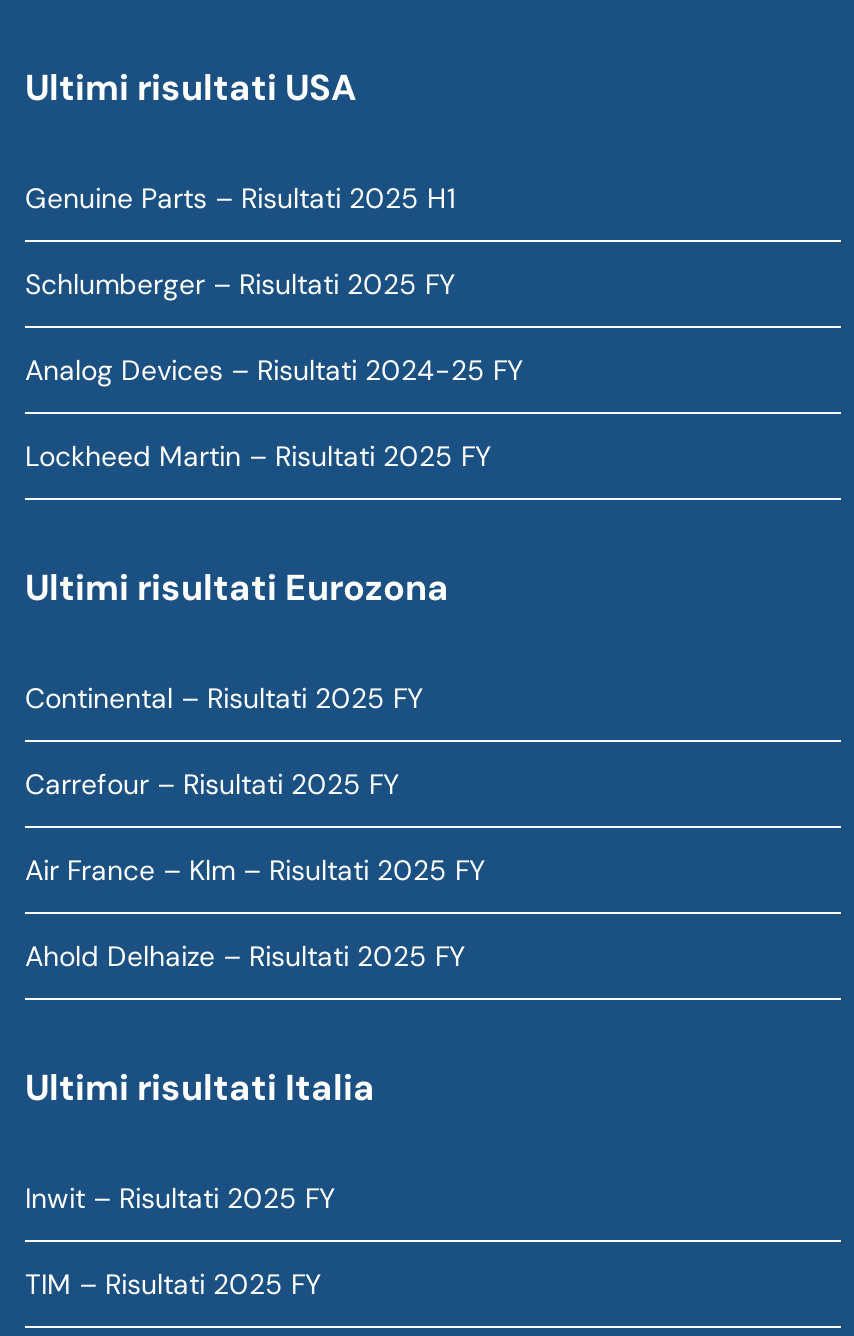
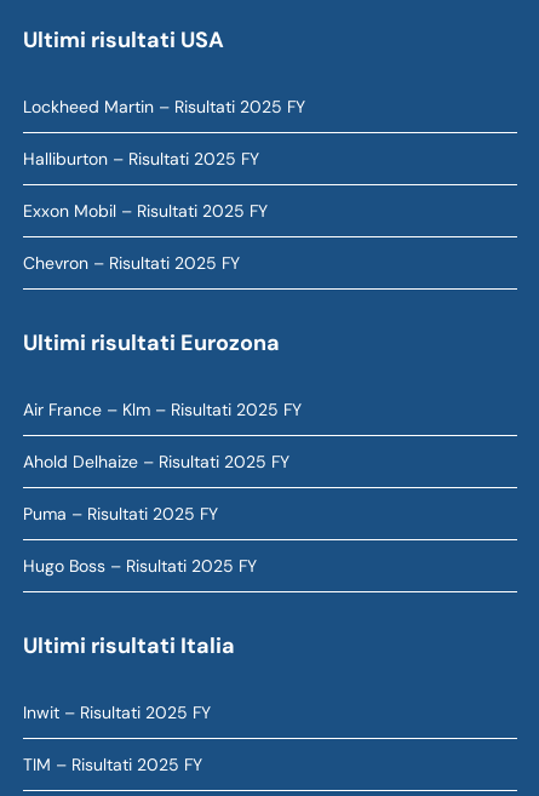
[25,180,523,388] Genuine Parts – Risultati 2025 H1 | Schlumberger – Risultati 2025 FY | Analog Devices – Risultati 2024-25 FY -> none
moved [25,438,491,474] -> [23,96,305,118]: Lockheed Martin – Risultati 2025 FY
none -> [23,148,268,274] Halliburton – Risultati 2025 FY | Exxon Mobil – Risultati 2025 FY | Chevron – Risultati 2025 FY
[25,680,423,802] Continental – Risultati 2025 FY | Carrefour – Risultati 2025 FY -> none
moved [25,852,485,974] -> [23,399,302,473]: Air France – Klm – Risultati 2025 FY | Ahold Delhaize – Risultati 2025 FY
none -> [23,503,257,577] Puma – Risultati 2025 FY | Hugo Boss – Risultati 2025 FY

